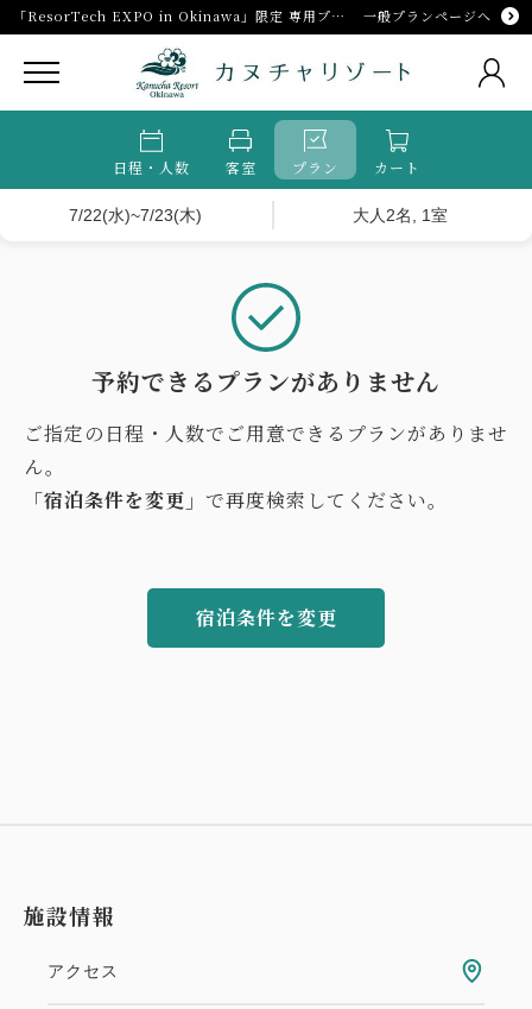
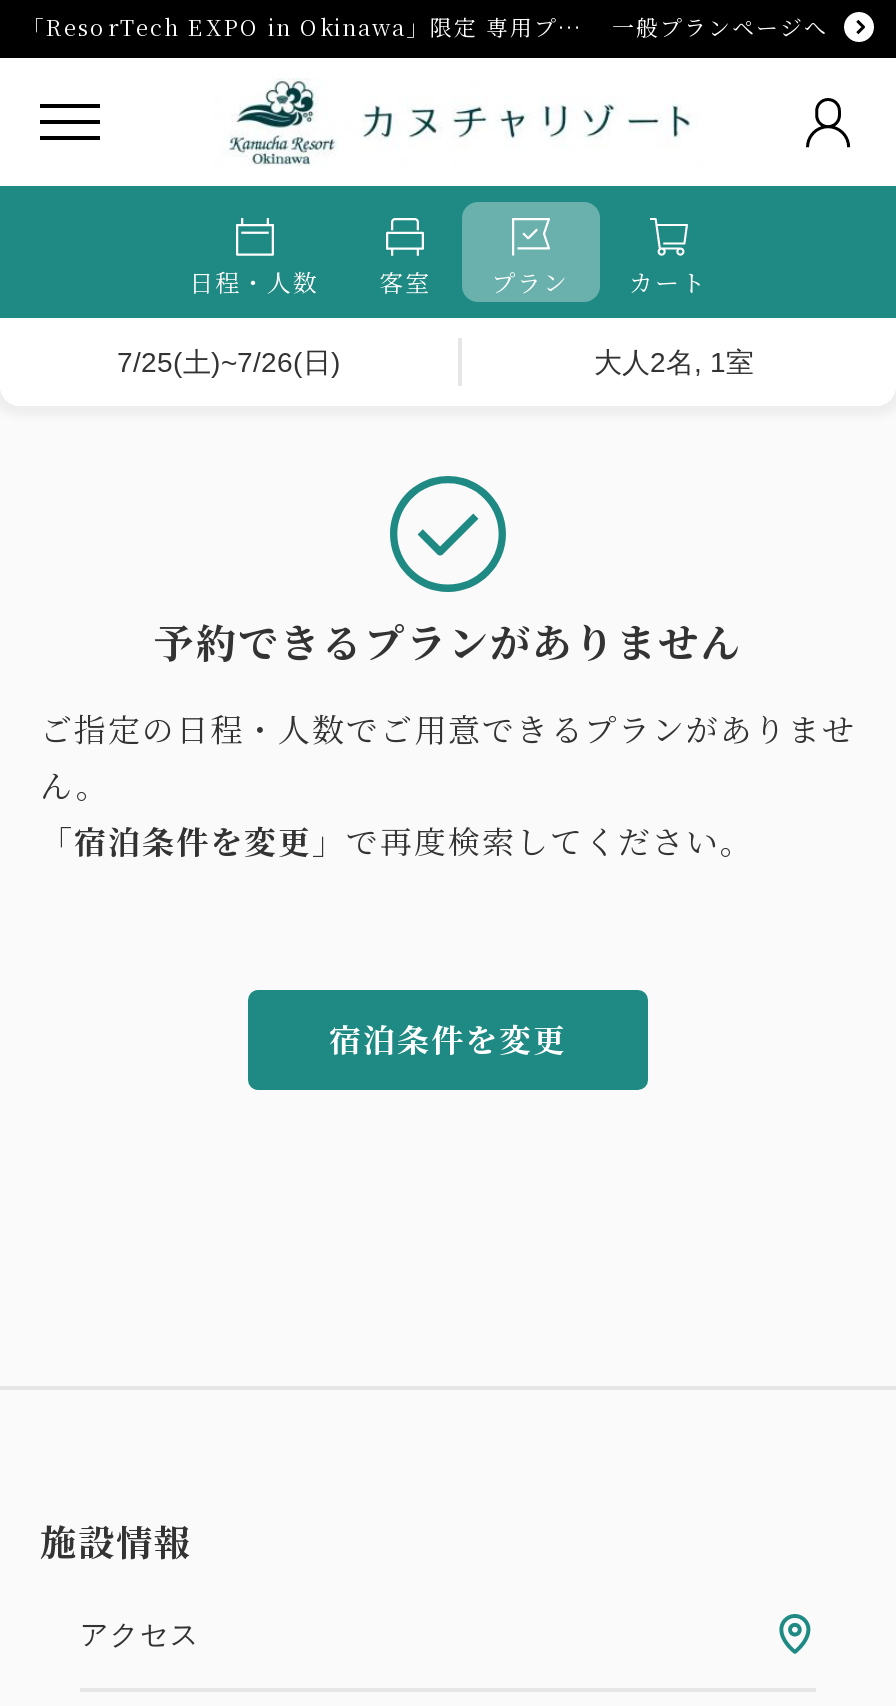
[69,206,202,225] 7/22(水)~7/23(木) -> [117,346,341,378] 7/25(土)~7/26(日)

